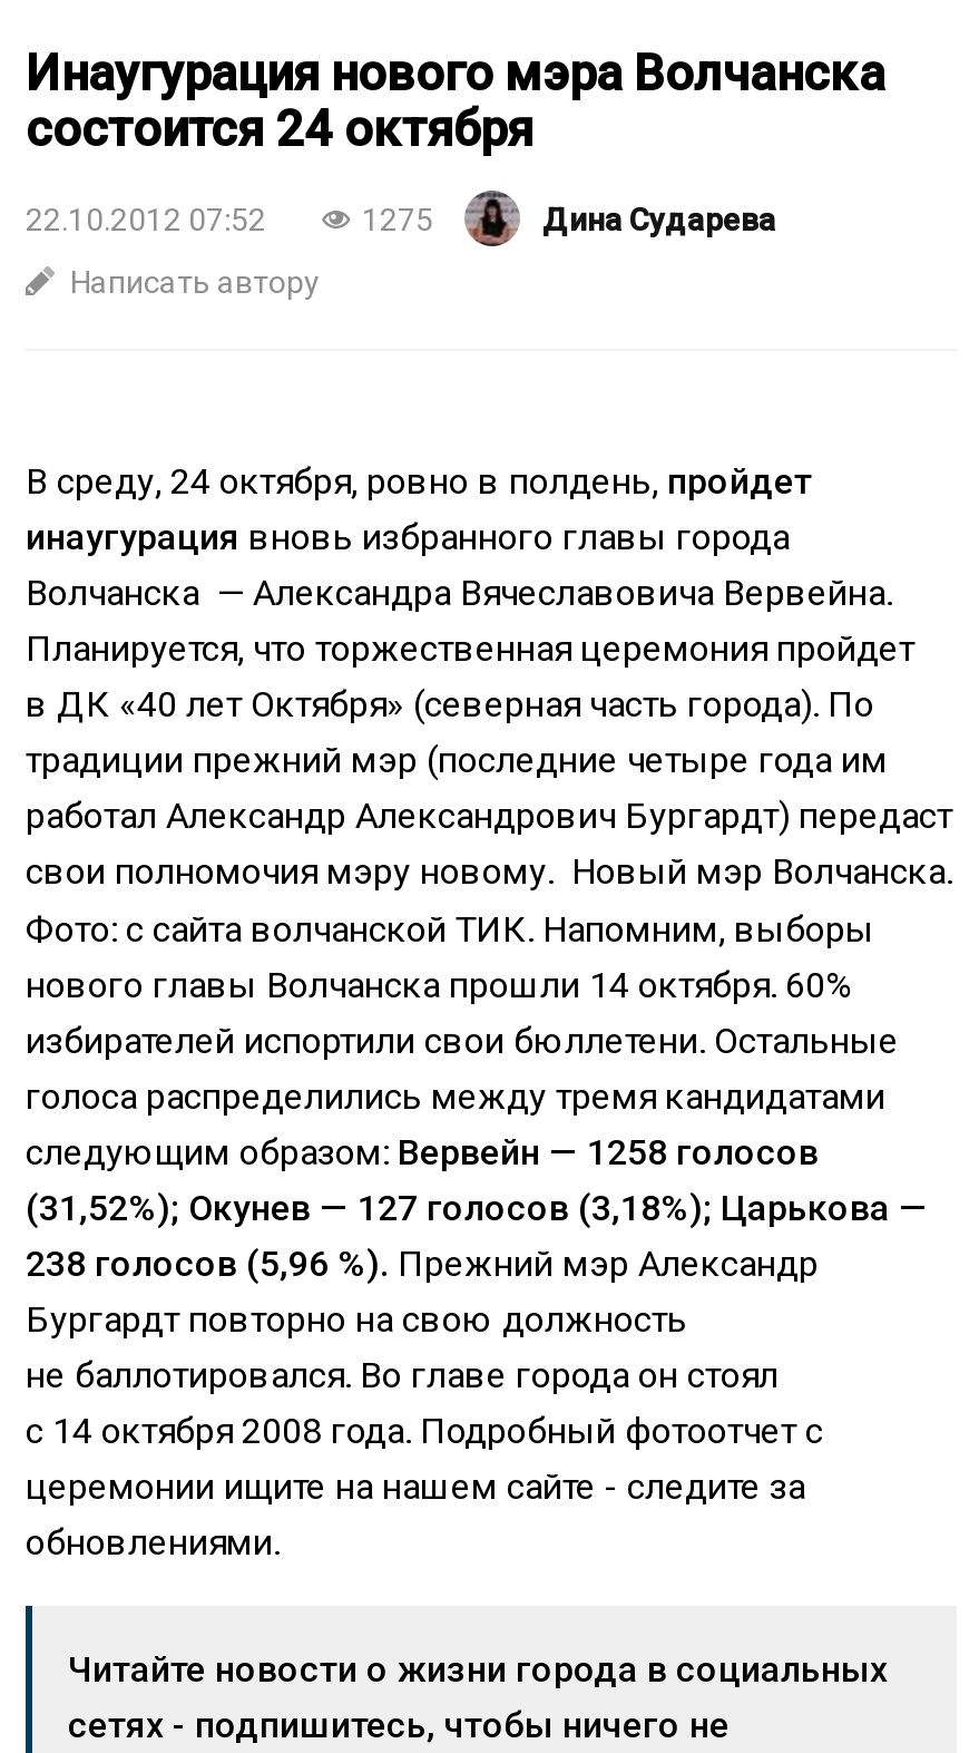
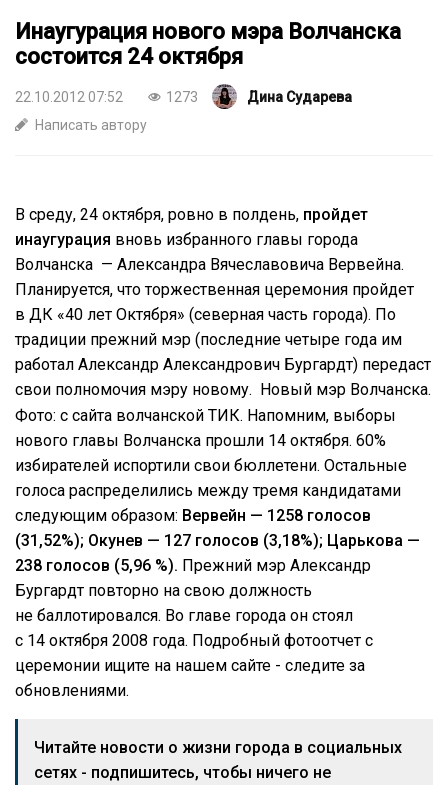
[362,202,433,238] 1275 -> [166,89,198,105] 1273

